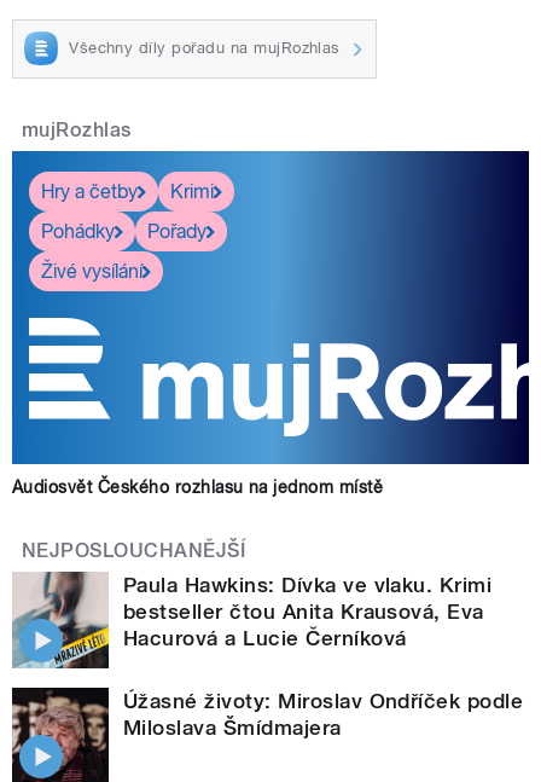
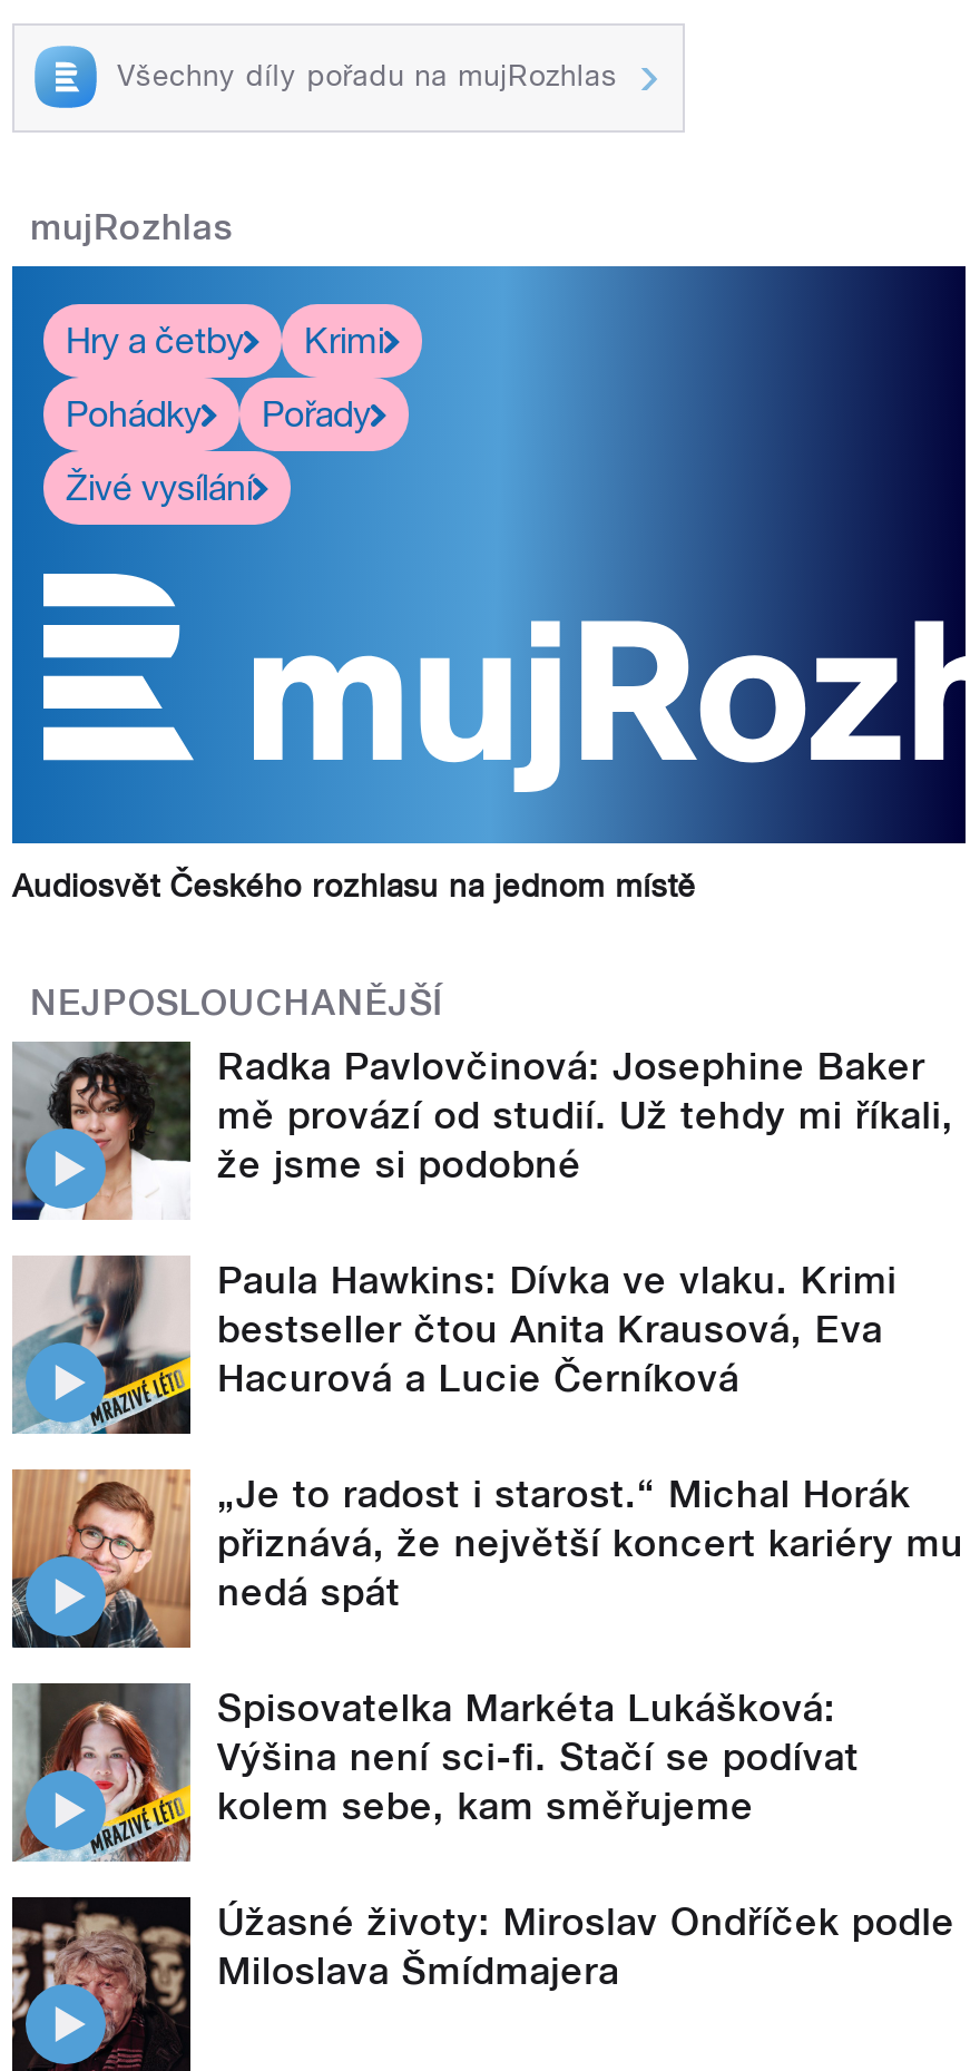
none -> [12,1039,954,1222] [image] | Radka Pavlovčinová: Josephine Baker | mě provází od studií. Už tehdy mi říkali, | že jsme si podobné
none -> [10,1467,964,1828] [image] | „Je to radost i starost.“ Michal Horák | přiznává, že největší koncert kariéry mu | nedá spát | Spisovatelka Markéta Lukášková: | Výšina není sci-fi. Stačí se podívat | kolem sebe, kam směřujeme
none -> [14,1681,193,1864] [image]

